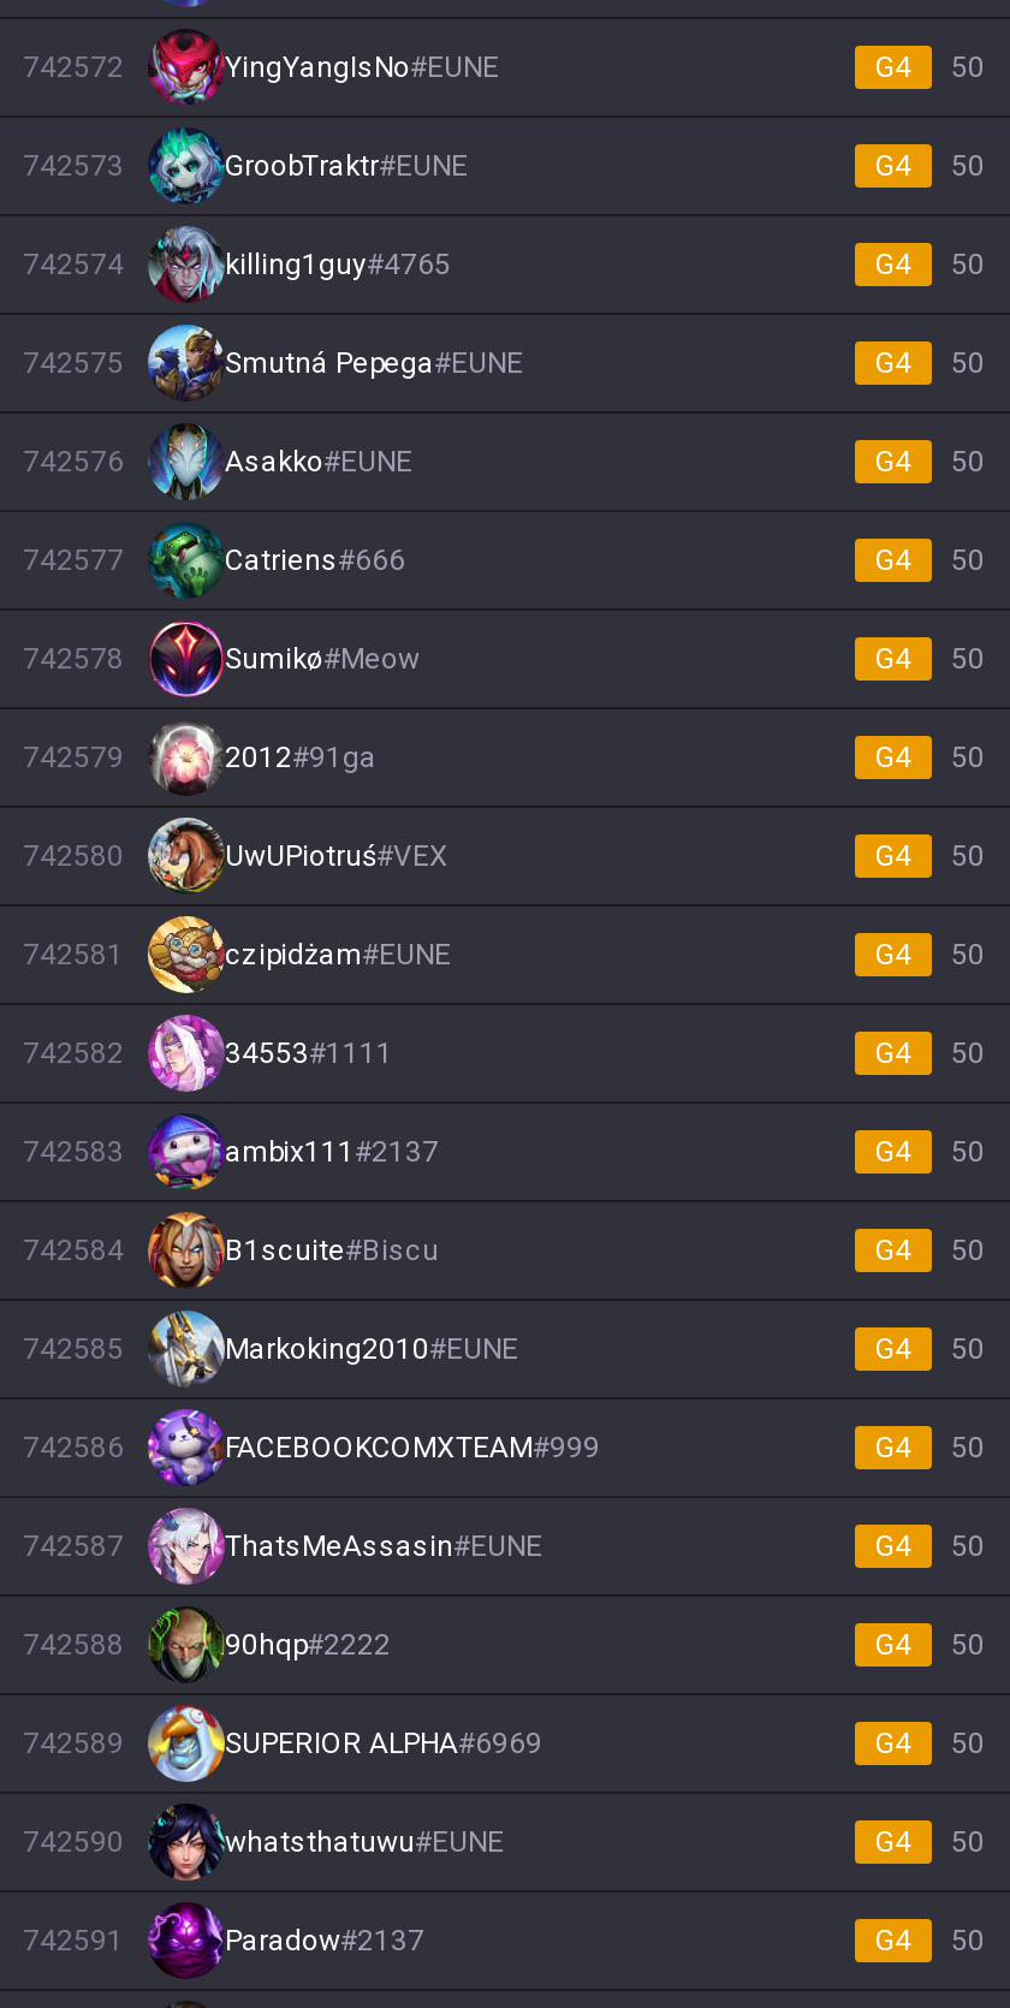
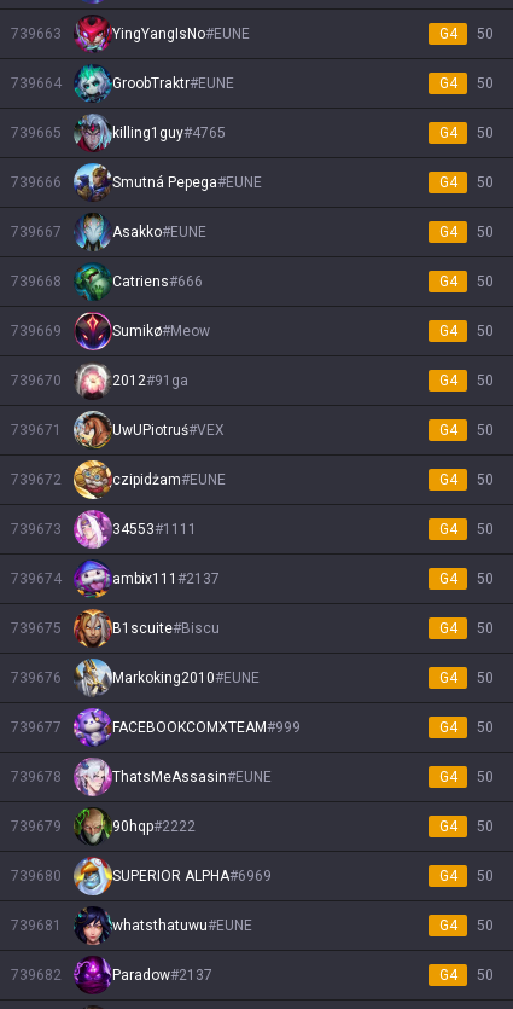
[23,51,124,84] 742572 -> [11,25,62,42] 739663
[23,149,124,183] 742573 -> [11,75,62,92] 739664
[23,248,124,281] 742574 -> [11,124,62,141] 739665
[23,346,124,380] 742575 -> [11,174,62,191] 739666
[23,445,124,479] 742576 -> [11,224,62,240] 739667
[23,543,124,577] 742577 -> [11,273,62,290] 739668
[23,642,124,676] 742578 -> [11,323,62,340] 739669
[23,741,124,774] 742579 -> [11,372,62,389] 739670
[23,839,124,873] 742580 -> [11,422,62,439] 739671
[23,938,124,972] 742581 -> [11,471,62,488] 739672
[23,1036,124,1070] 742582 -> [11,521,62,538] 739673
[23,1135,124,1169] 742583 -> [11,570,62,587] 739674
[23,1234,124,1267] 742584 -> [11,620,62,637] 739675
[23,1332,124,1366] 742585 -> [11,669,62,686] 739676
[23,1431,124,1465] 742586 -> [11,719,62,736] 739677
[23,1529,124,1563] 742587 -> [11,769,62,785] 739678
[23,1628,124,1662] 742588 -> [11,818,62,835] 739679
[23,1727,124,1760] 742589 -> [11,868,62,885] 739680
[23,1825,124,1859] 742590 -> [11,917,62,934] 739681
[23,1924,124,1957] 742591 -> [11,967,62,984] 739682

